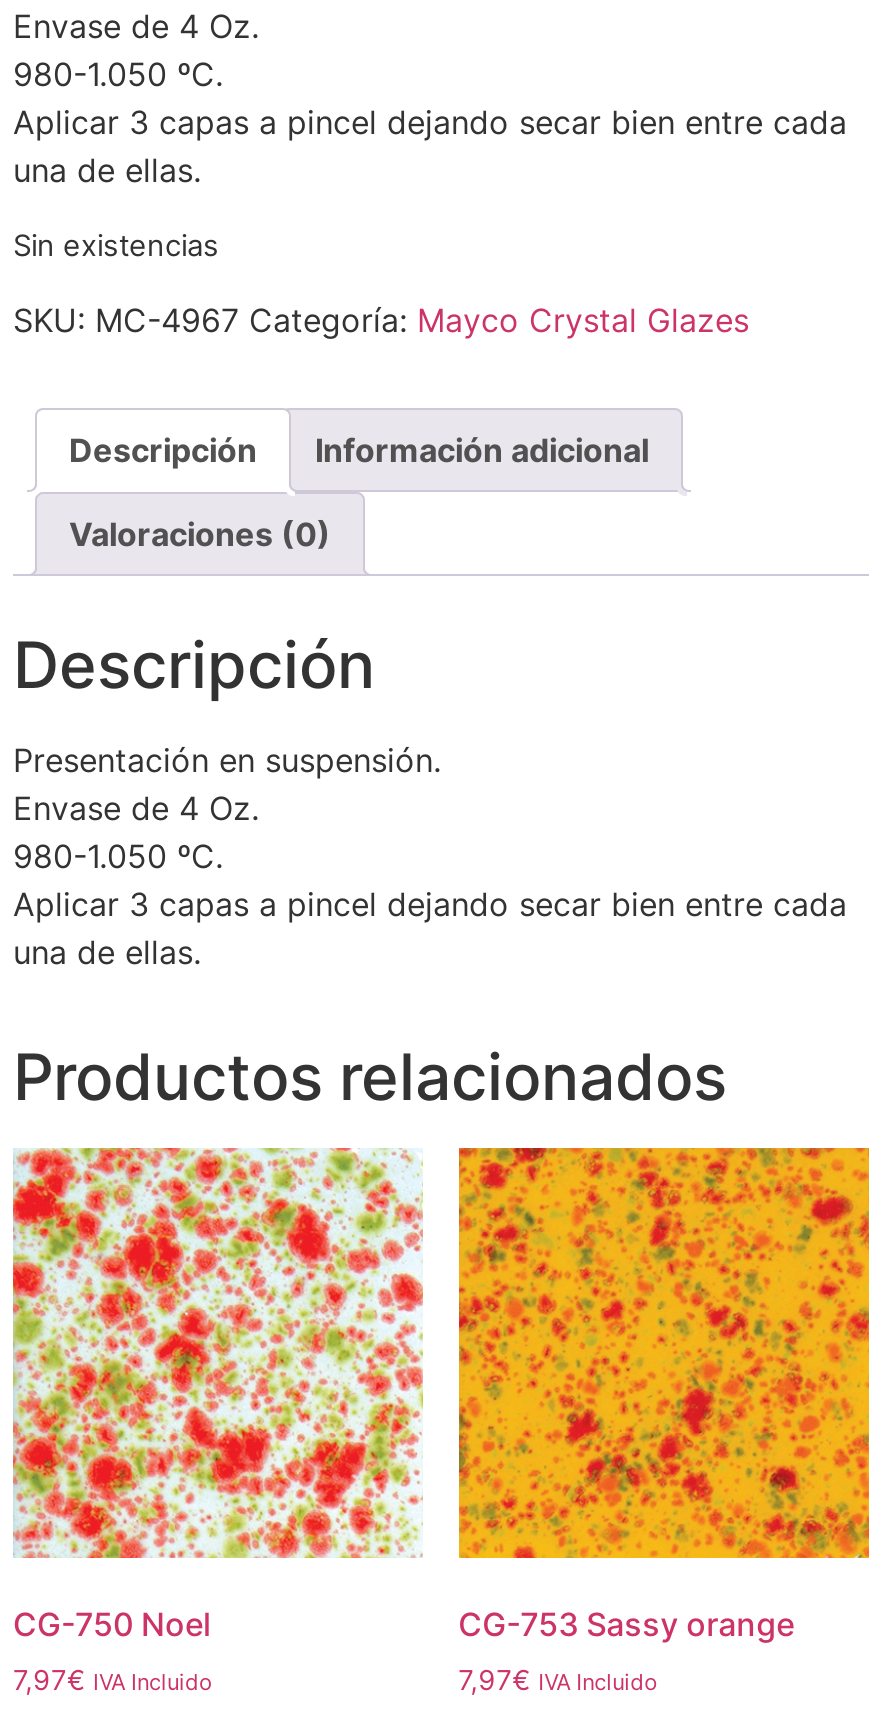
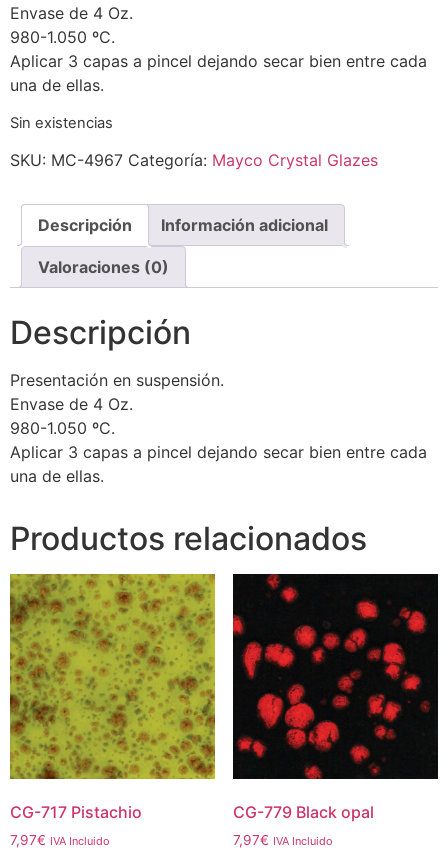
[11,1148,423,1645] [image] | CG-750 Noel -> [9,573,216,822] [image] | CG-717 Pistachio
[457,1146,871,1645] [image] | CG-753 Sassy orange -> [232,573,439,822] [image] | CG-779 Black opal

